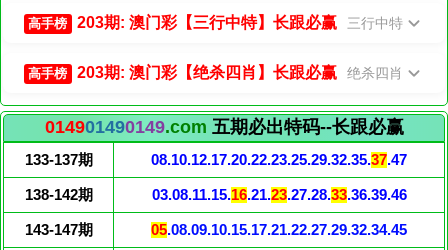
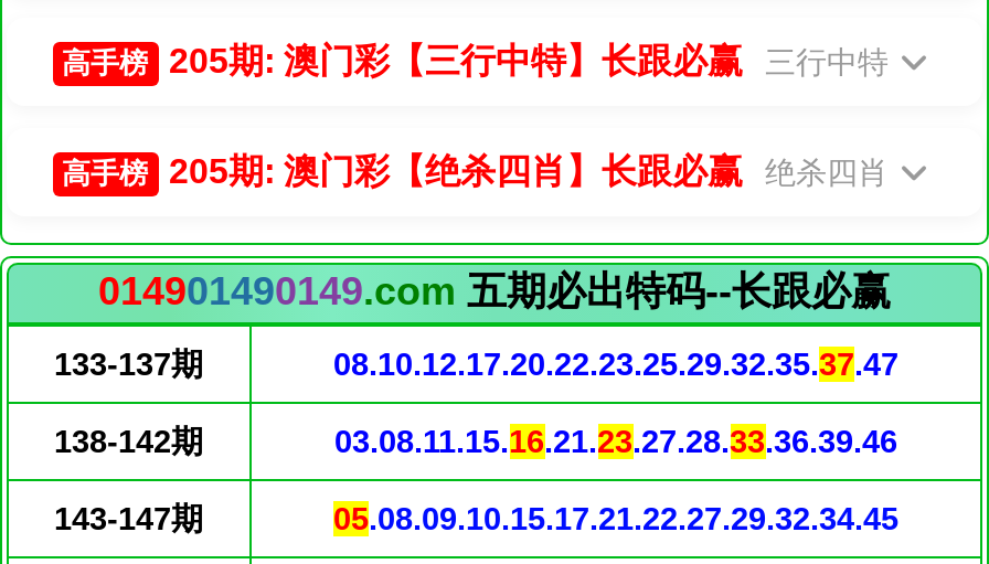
[76,14,336,31] 203期: 澳门彩【三行中特】长跟必赢 -> [169,40,743,78] 205期: 澳门彩【三行中特】长跟必赢
[76,64,336,81] 203期: 澳门彩【绝杀四肖】长跟必赢 -> [169,151,743,188] 205期: 澳门彩【绝杀四肖】长跟必赢

